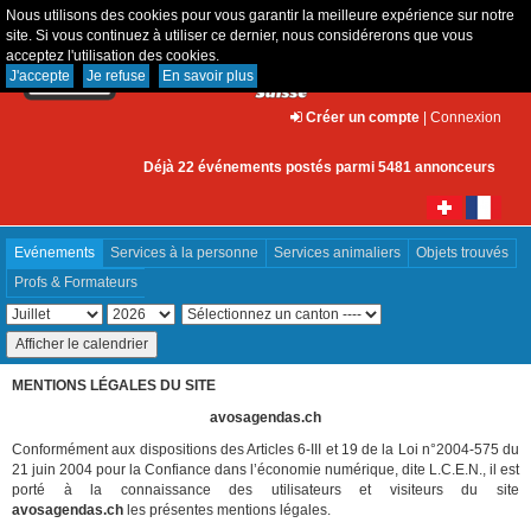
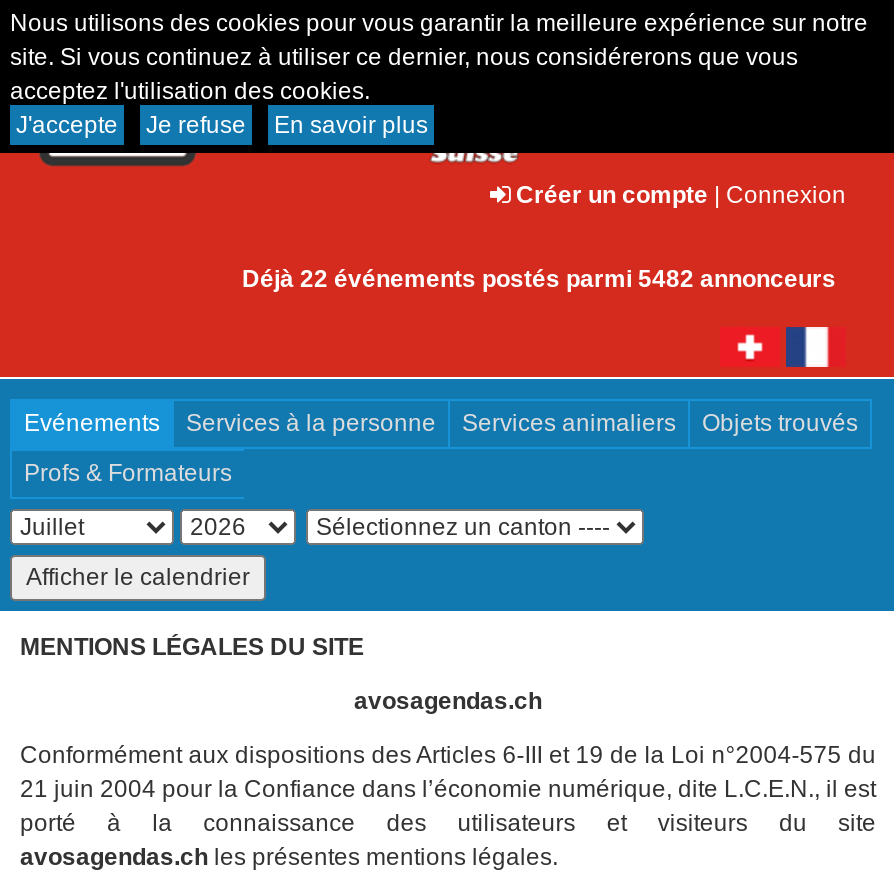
[143,158,495,175] Déjà 22 événements postés parmi 5481 annonceurs -> [242,264,836,292] Déjà 22 événements postés parmi 5482 annonceurs

